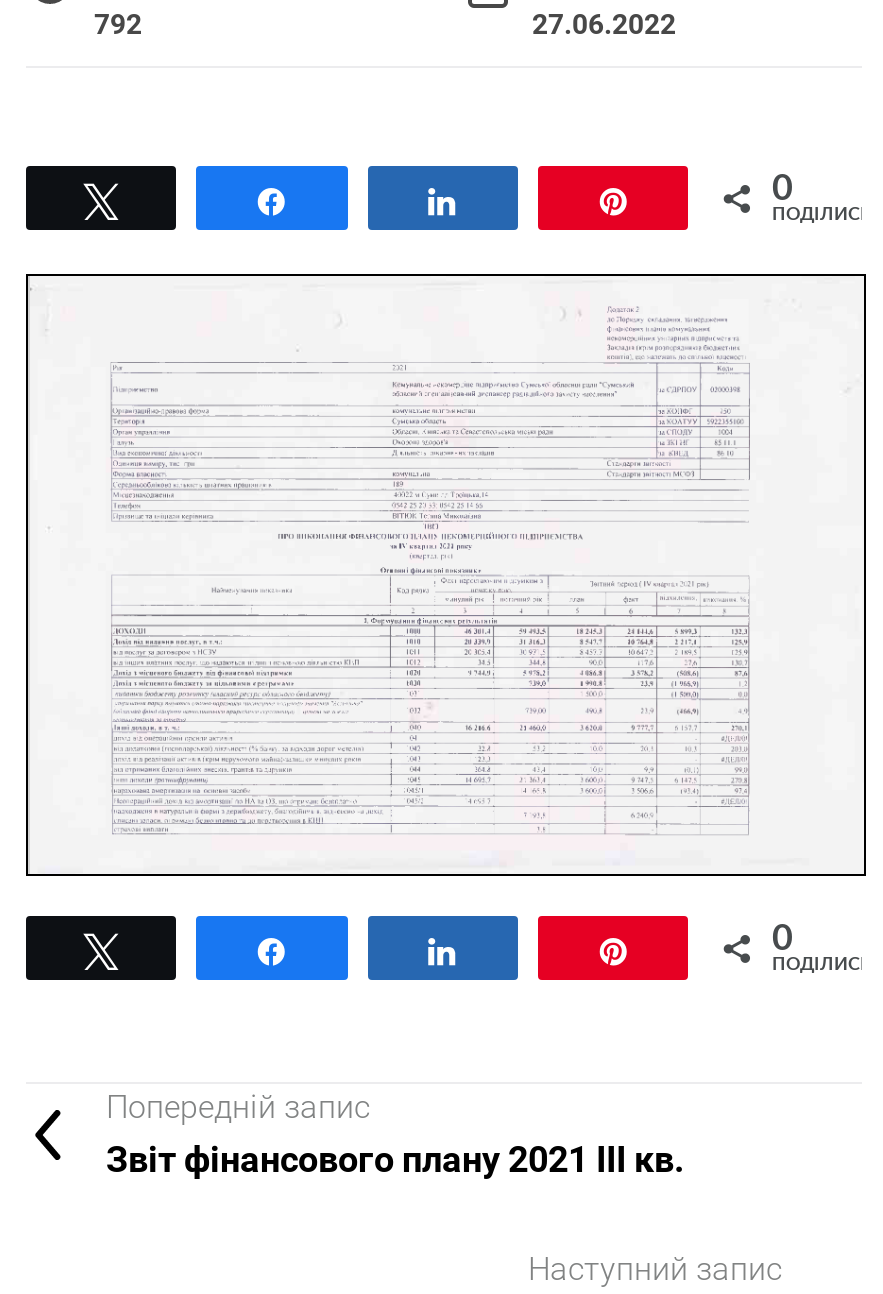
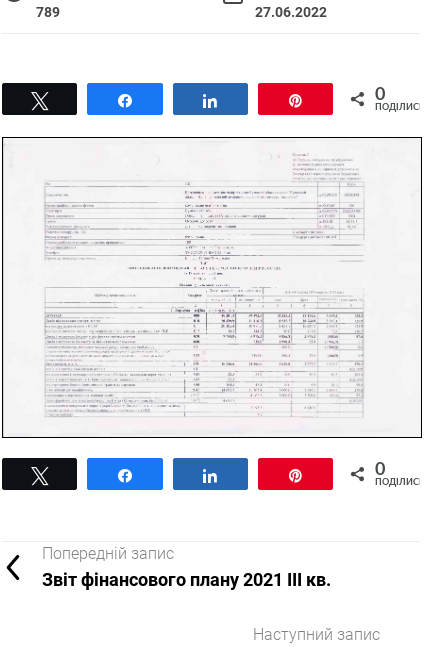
[94,7,142,39] 792 -> [36,4,60,20] 789

